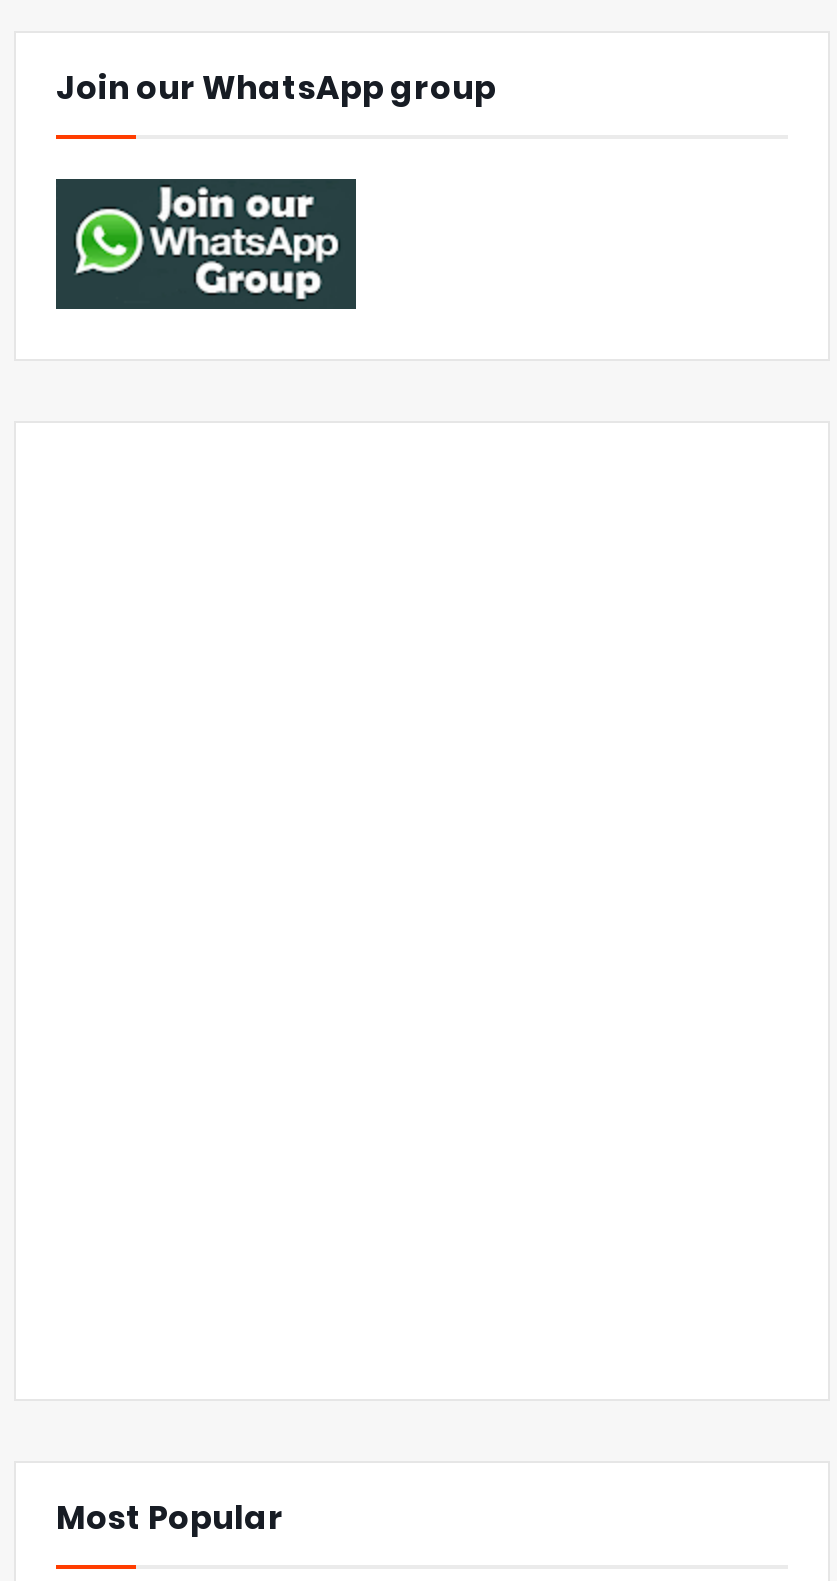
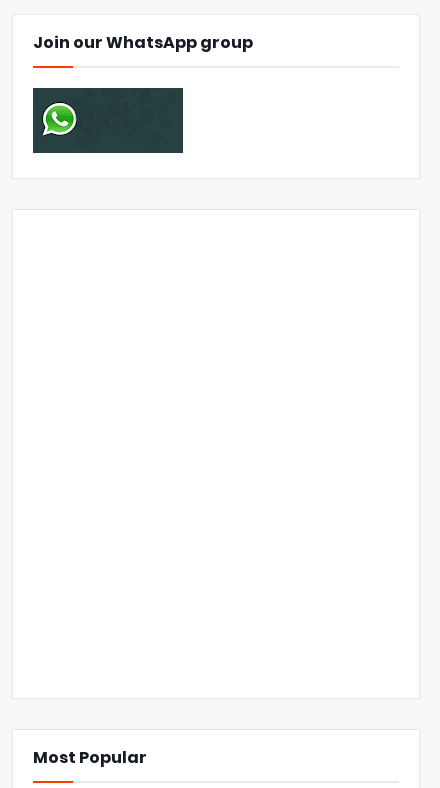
[148,185,340,301] [image] -> none

